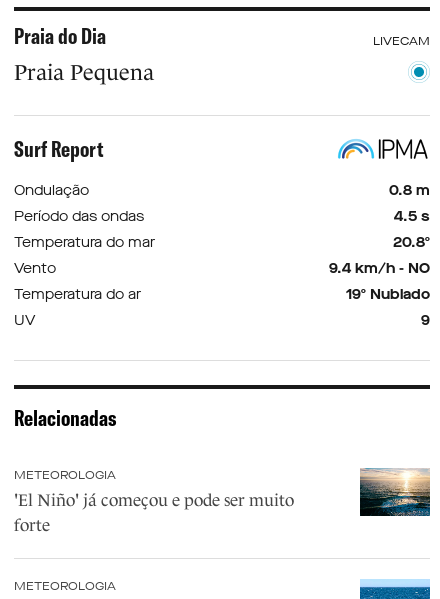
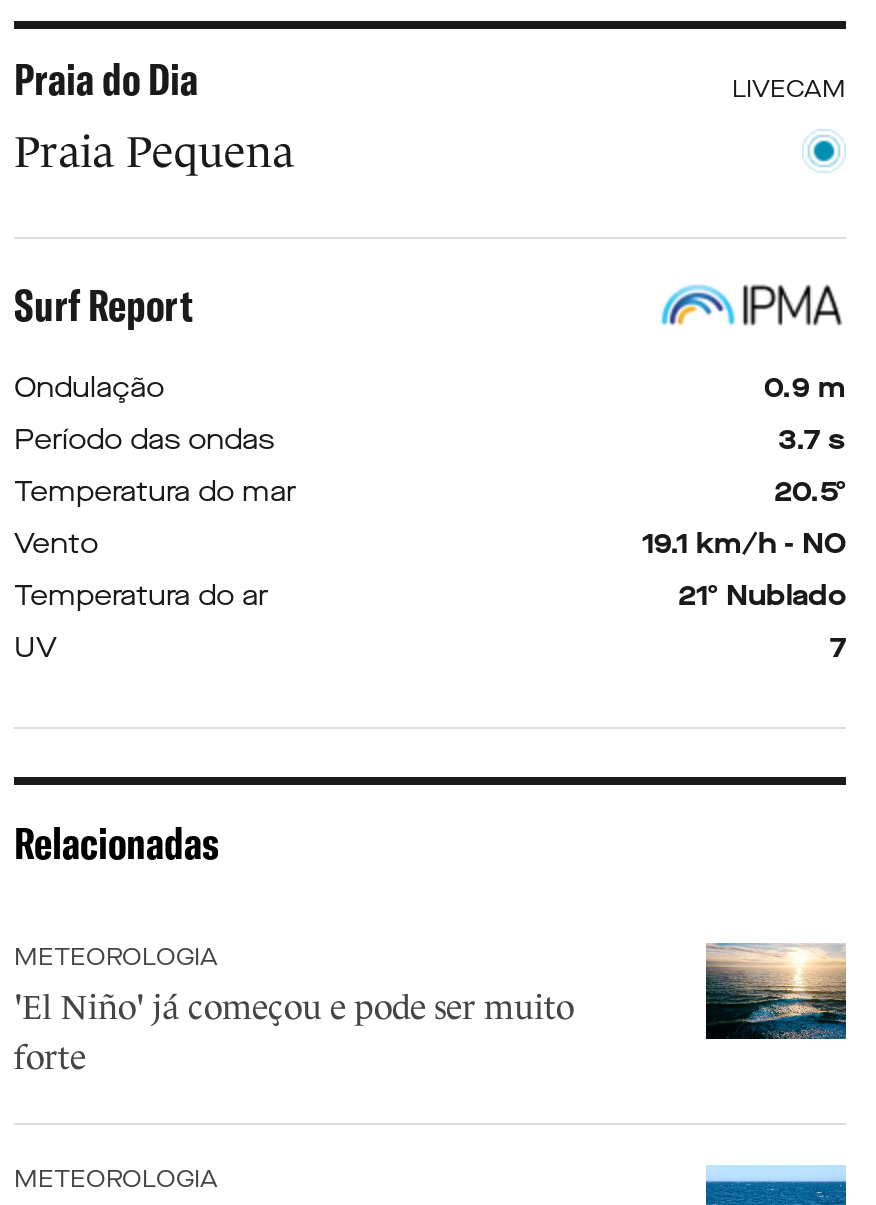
[389,181,430,200] 0.8 m -> [764,370,846,408] 0.9 m
[394,207,430,226] 4.5 s -> [778,422,846,460] 3.7 s
[393,233,430,252] 20.8º -> [774,474,846,512] 20.5º
[329,259,430,278] 9.4 km/h - NO -> [642,526,846,564] 19.1 km/h - NO
[346,285,430,304] 19º Nublado -> [678,578,846,616] 21º Nublado
[421,311,430,330] 9 -> [830,630,846,668] 7

